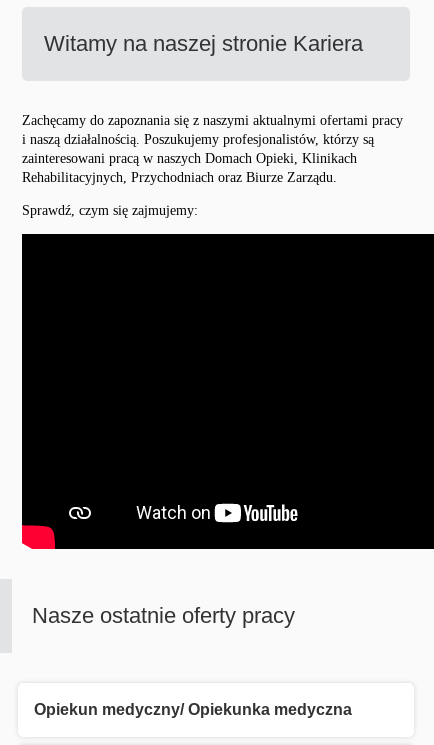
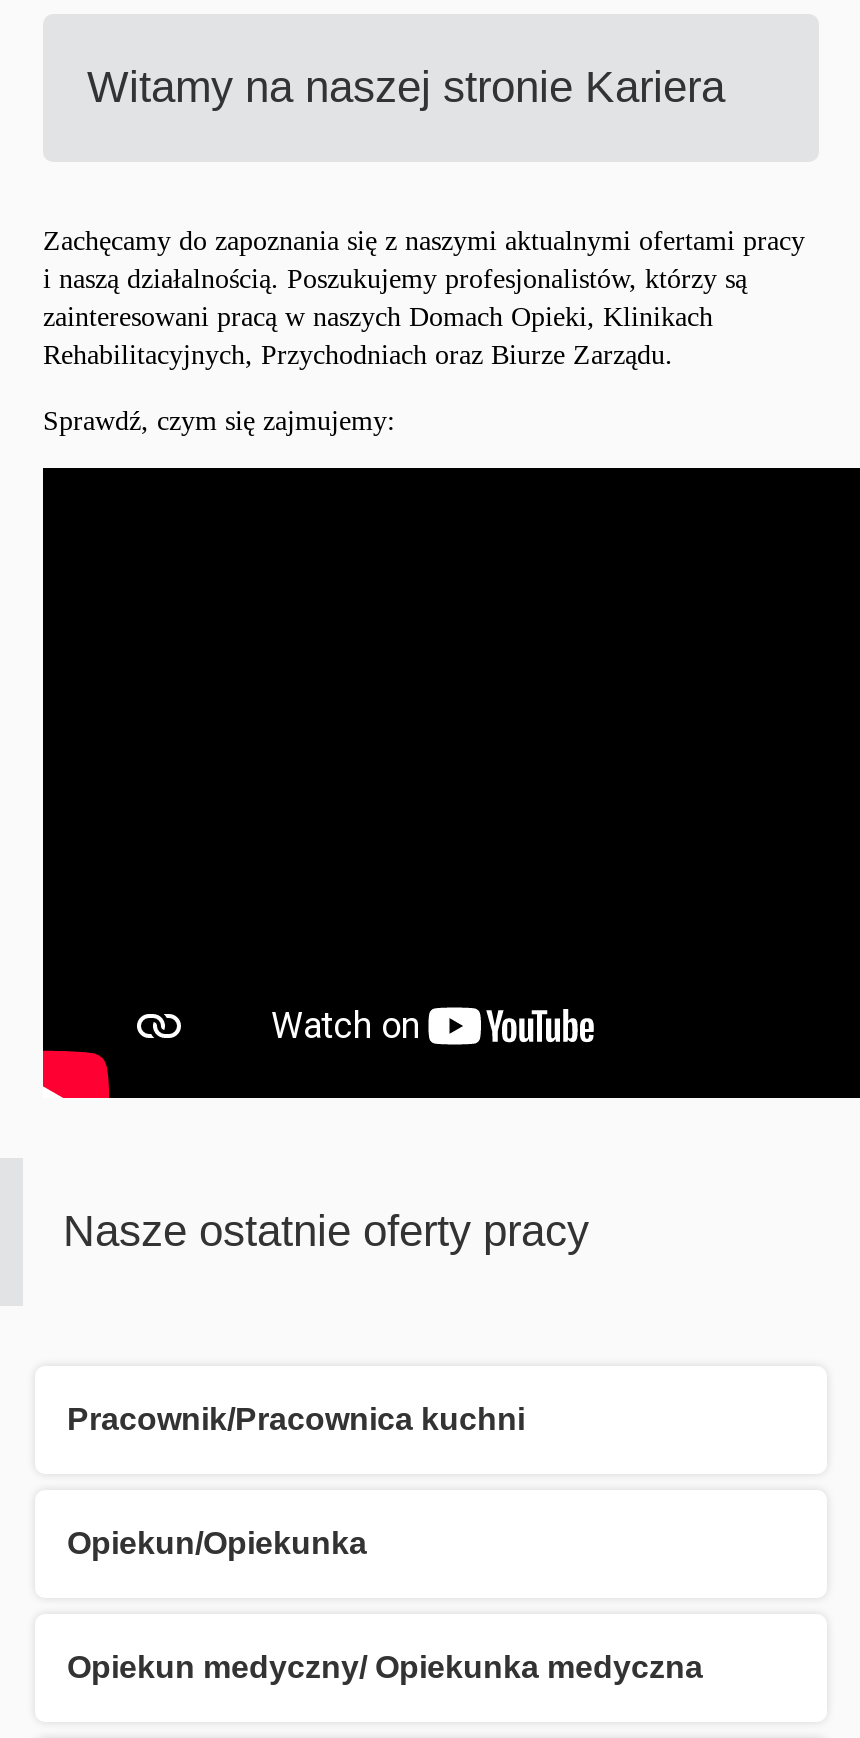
none -> [67,1402,525,1436] Pracownik/Pracownica kuchni
none -> [67,1526,367,1560] Opiekun/Opiekunka

